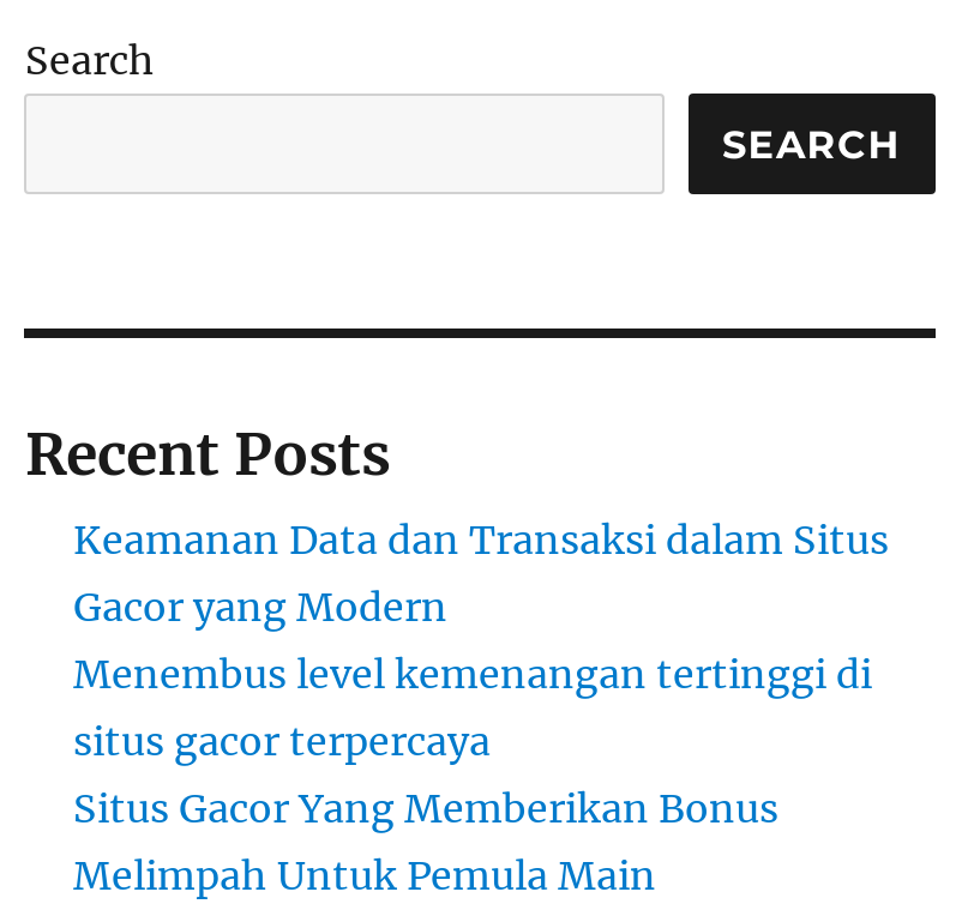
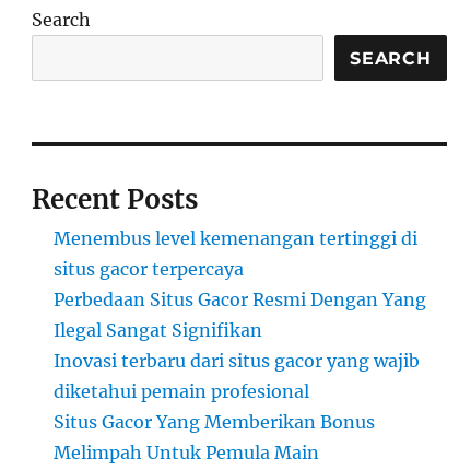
[73,516,889,631] Keamanan Data dan Transaksi dalam Situs | Gacor yang Modern -> none
moved [73,650,872,765] -> [54,227,418,280]: Menembus level kemenangan tertinggi di | situs gacor terpercaya
none -> [54,289,427,402] Perbedaan Situs Gacor Resmi Dengan Yang | Ilegal Sangat Signifikan | Inovasi terbaru dari situs gacor yang wajib | diketahui pemain profesional

